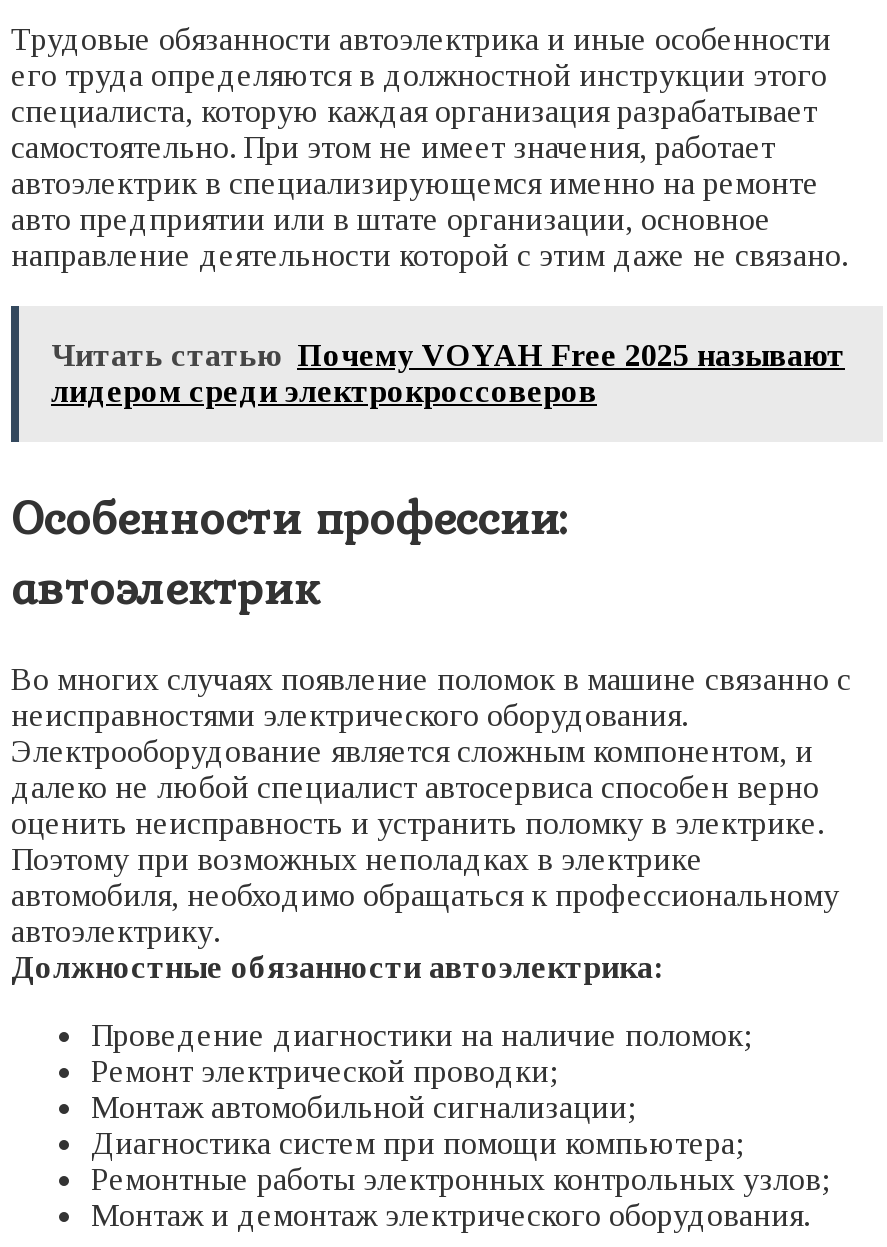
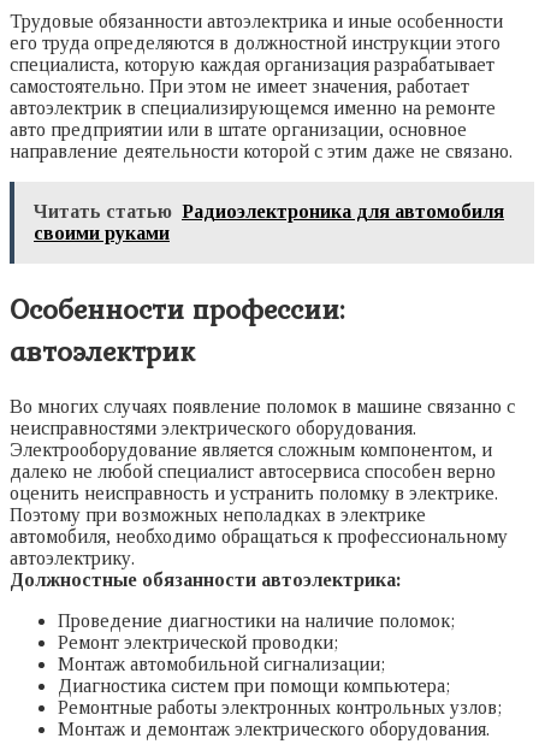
[51,338,845,408] Читать статью Почему VOYAH Free 2025 называют | лидером среди электрокроссоверов -> [34,201,504,243] Читать статью Радиоэлектроника для автомобиля | своими руками

